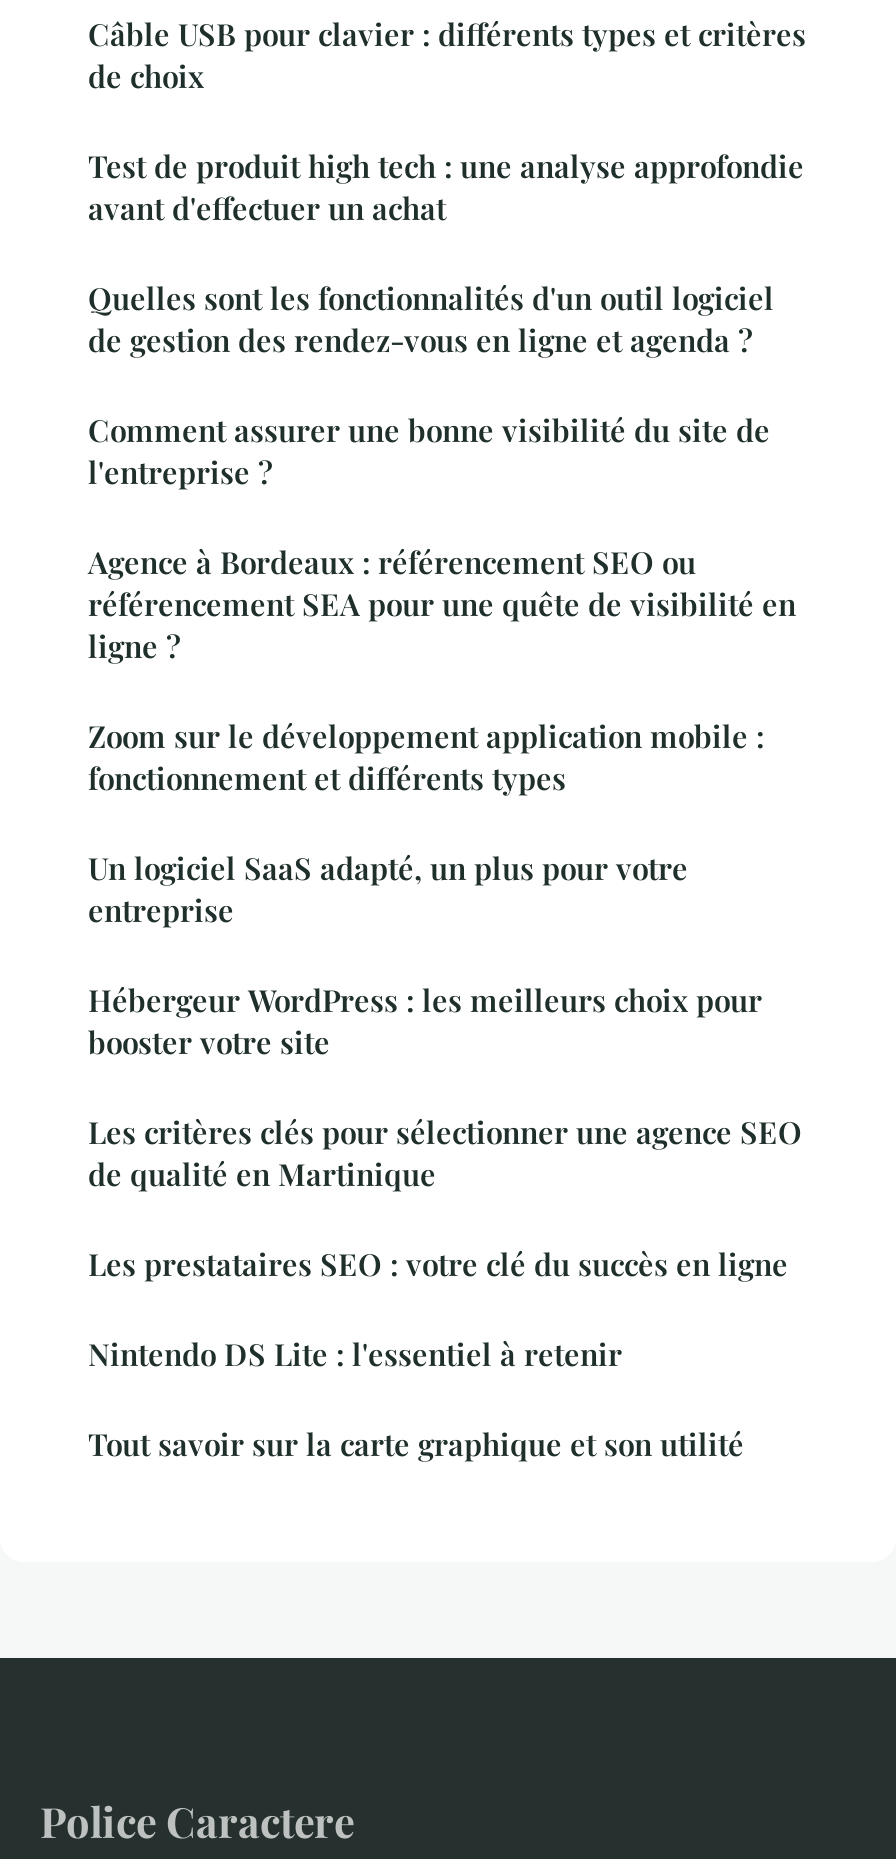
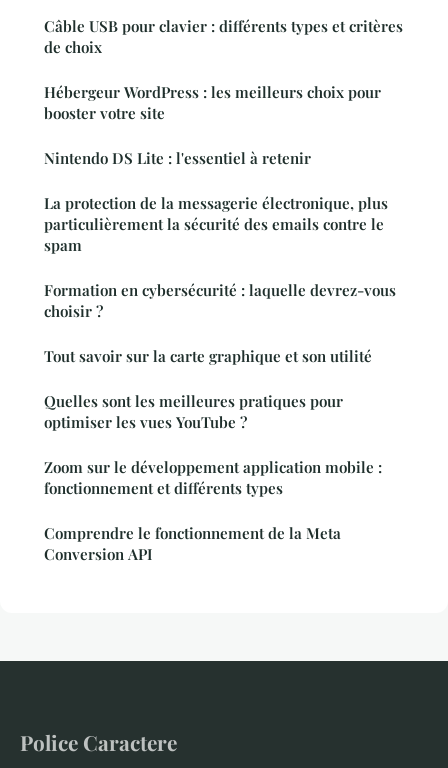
[88,147,804,931] Test de produit high tech : une analyse approfondie | avant d'effectuer un achat | Quelles sont les fonctionnalités d'un outil logiciel | de gestion des rendez-vous en ligne et agenda ? | Comment assurer une bonne visibilité du site de | l'entreprise ? | Agence à Bordeaux : référencement SEO ou | référencement SEA pour une quête de visibilité en | ligne ? | Un logiciel SaaS adapté, un plus pour votre | entreprise -> none
moved [88,717,756,799] -> [44,457,378,498]: Zoom sur le développement application mobile : | fonctionnement et différents types
moved [88,981,762,1063] -> [44,82,381,123]: Hébergeur WordPress : les meilleurs choix pour | booster votre site
[88,1113,802,1285] Les critères clés pour sélectionner une agence SEO | de qualité en Martinique | Les prestataires SEO : votre clé du succès en ligne -> none
moved [88,1335,622,1375] -> [44,148,311,168]: Nintendo DS Lite : l'essentiel à retenir
none -> [44,193,396,321] La protection de la messagerie électronique, plus | particulièrement la sécurité des emails contre le | spam | Formation en cybersécurité : laquelle devrez-vous | choisir ?
moved [88,1425,744,1465] -> [44,346,372,366]: Tout savoir sur la carte graphique et son utilité
none -> [44,391,343,564] Quelles sont les meilleures pratiques pour | optimiser les vues YouTube ? | Comprendre le fonctionnement de la Meta | Conversion API

